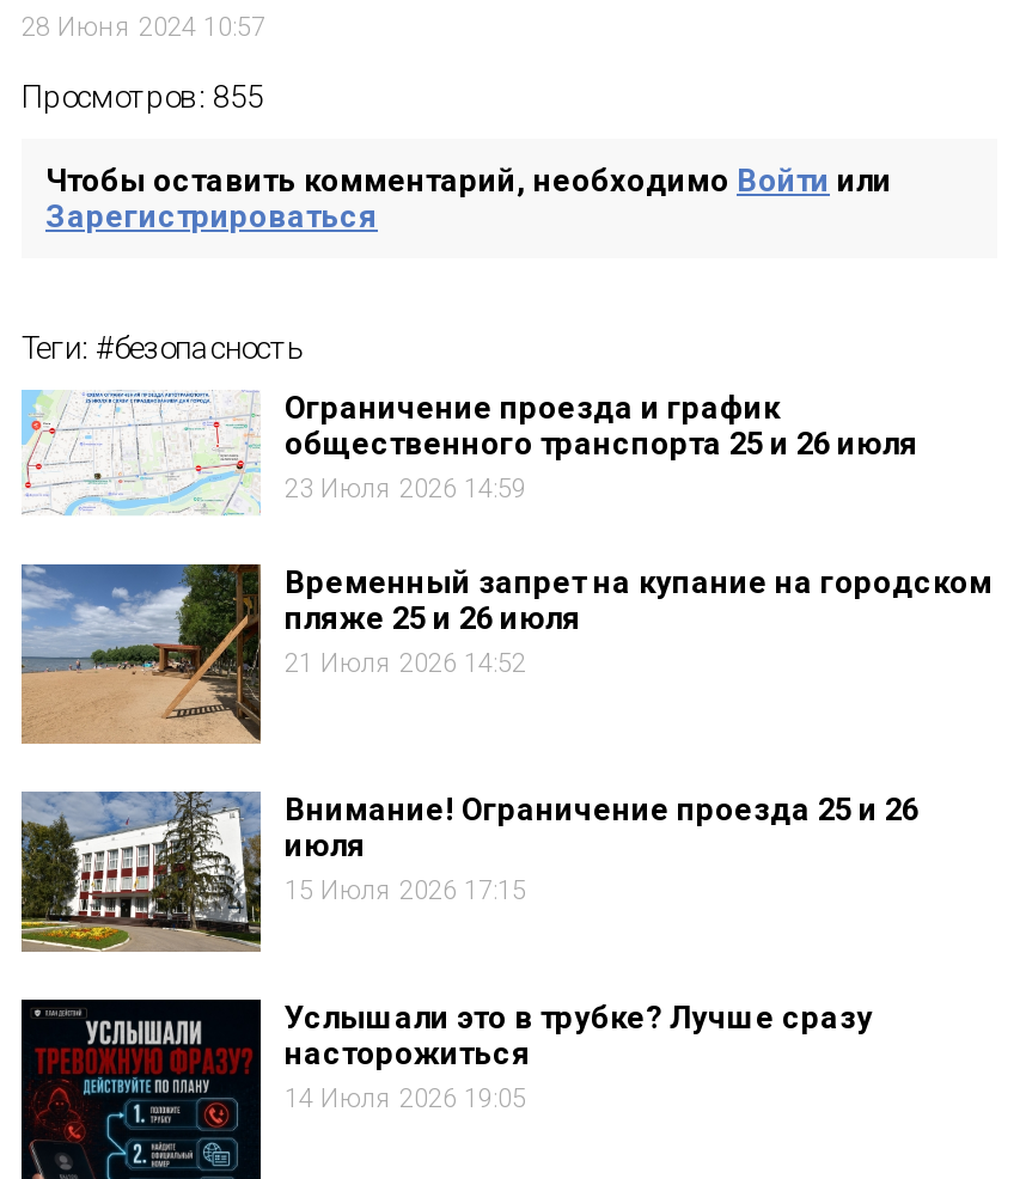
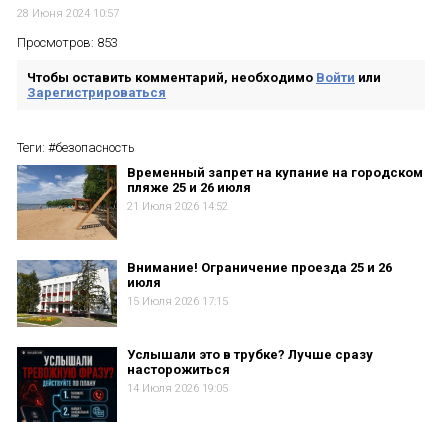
[22,79,263,115] Просмотров: 855 -> [17,35,118,50] Просмотров: 853
[22,390,918,517] [image] | Ограничение проезда и график | общественного транспорта 25 и 26 июля | 23 Июля 2026 14:59 -> none

